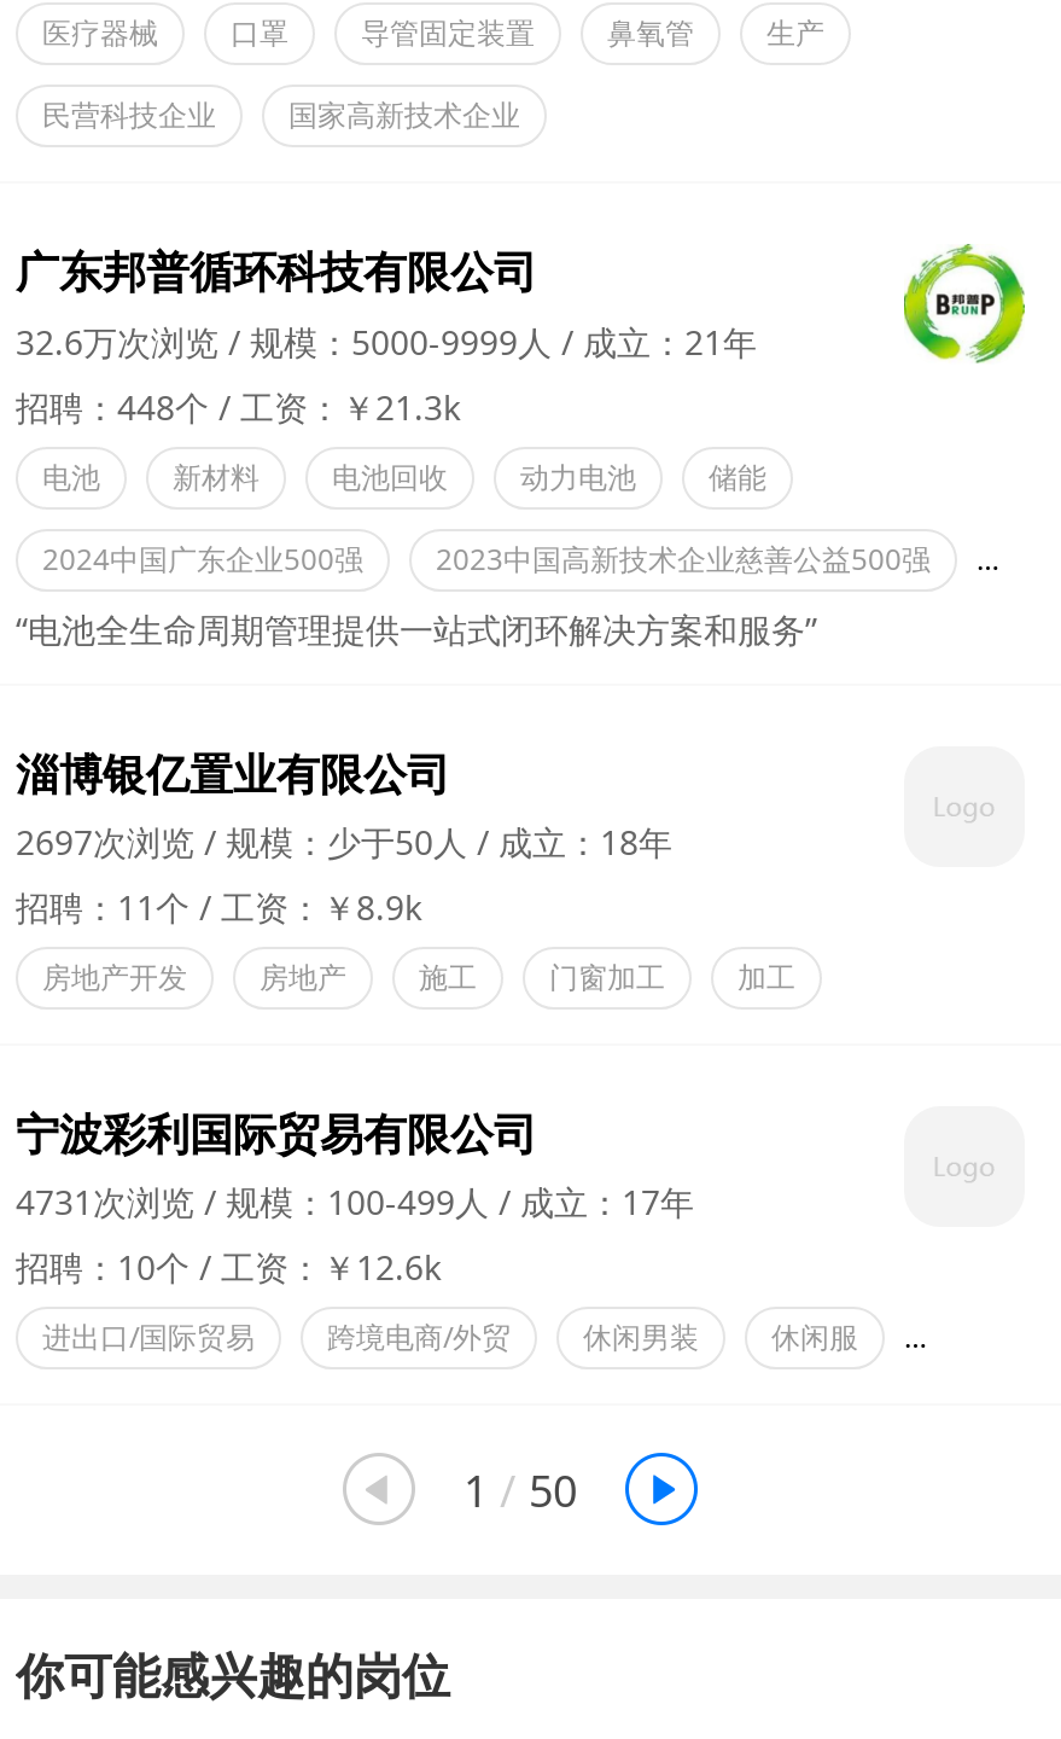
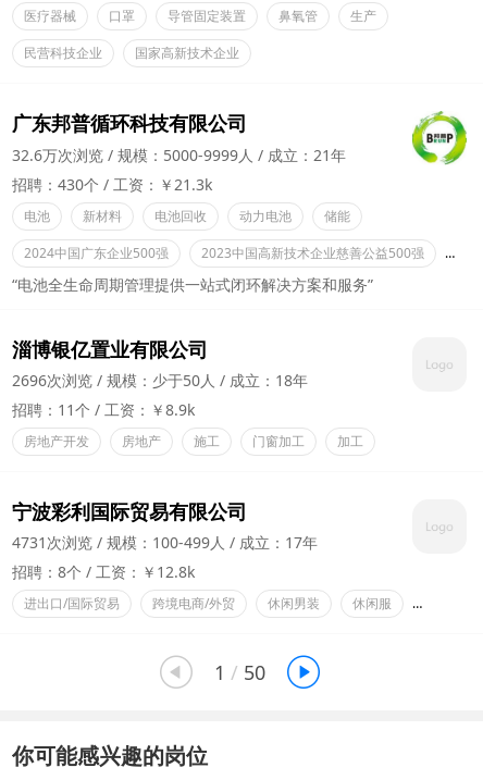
[16,383,460,429] 招聘：448个 工资：￥21.3k -> [12,174,212,194] 招聘：430个 工资：￥21.3k
[16,818,672,864] 2697次浏览 规模：少于50人 成立：18年 -> [12,370,308,390] 2696次浏览 规模：少于50人 成立：18年
[16,1244,190,1290] 招聘：10个 -> [12,561,82,582] 招聘：8个
[221,1244,441,1290] 工资：￥12.6k -> [96,561,195,582] 工资：￥12.8k

